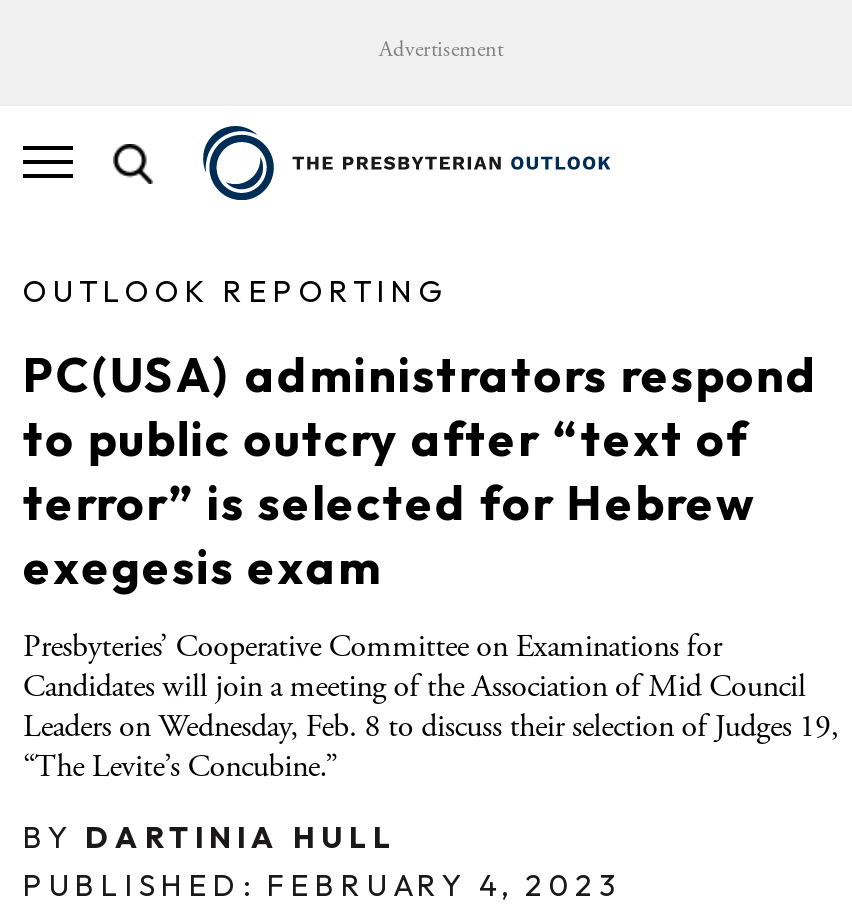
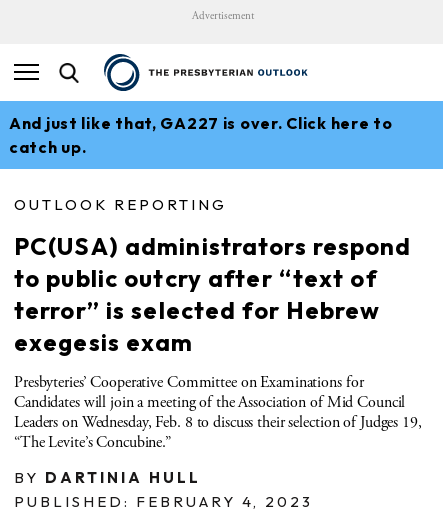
none -> [9,113,393,157] And just like that, GA227 is over. Click here to | catch up.

